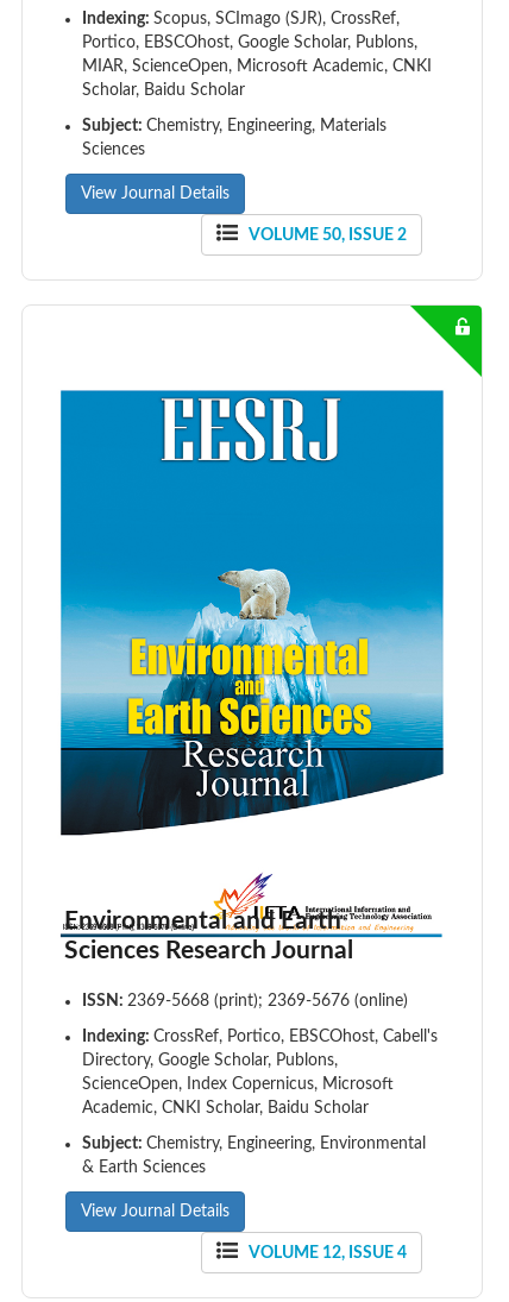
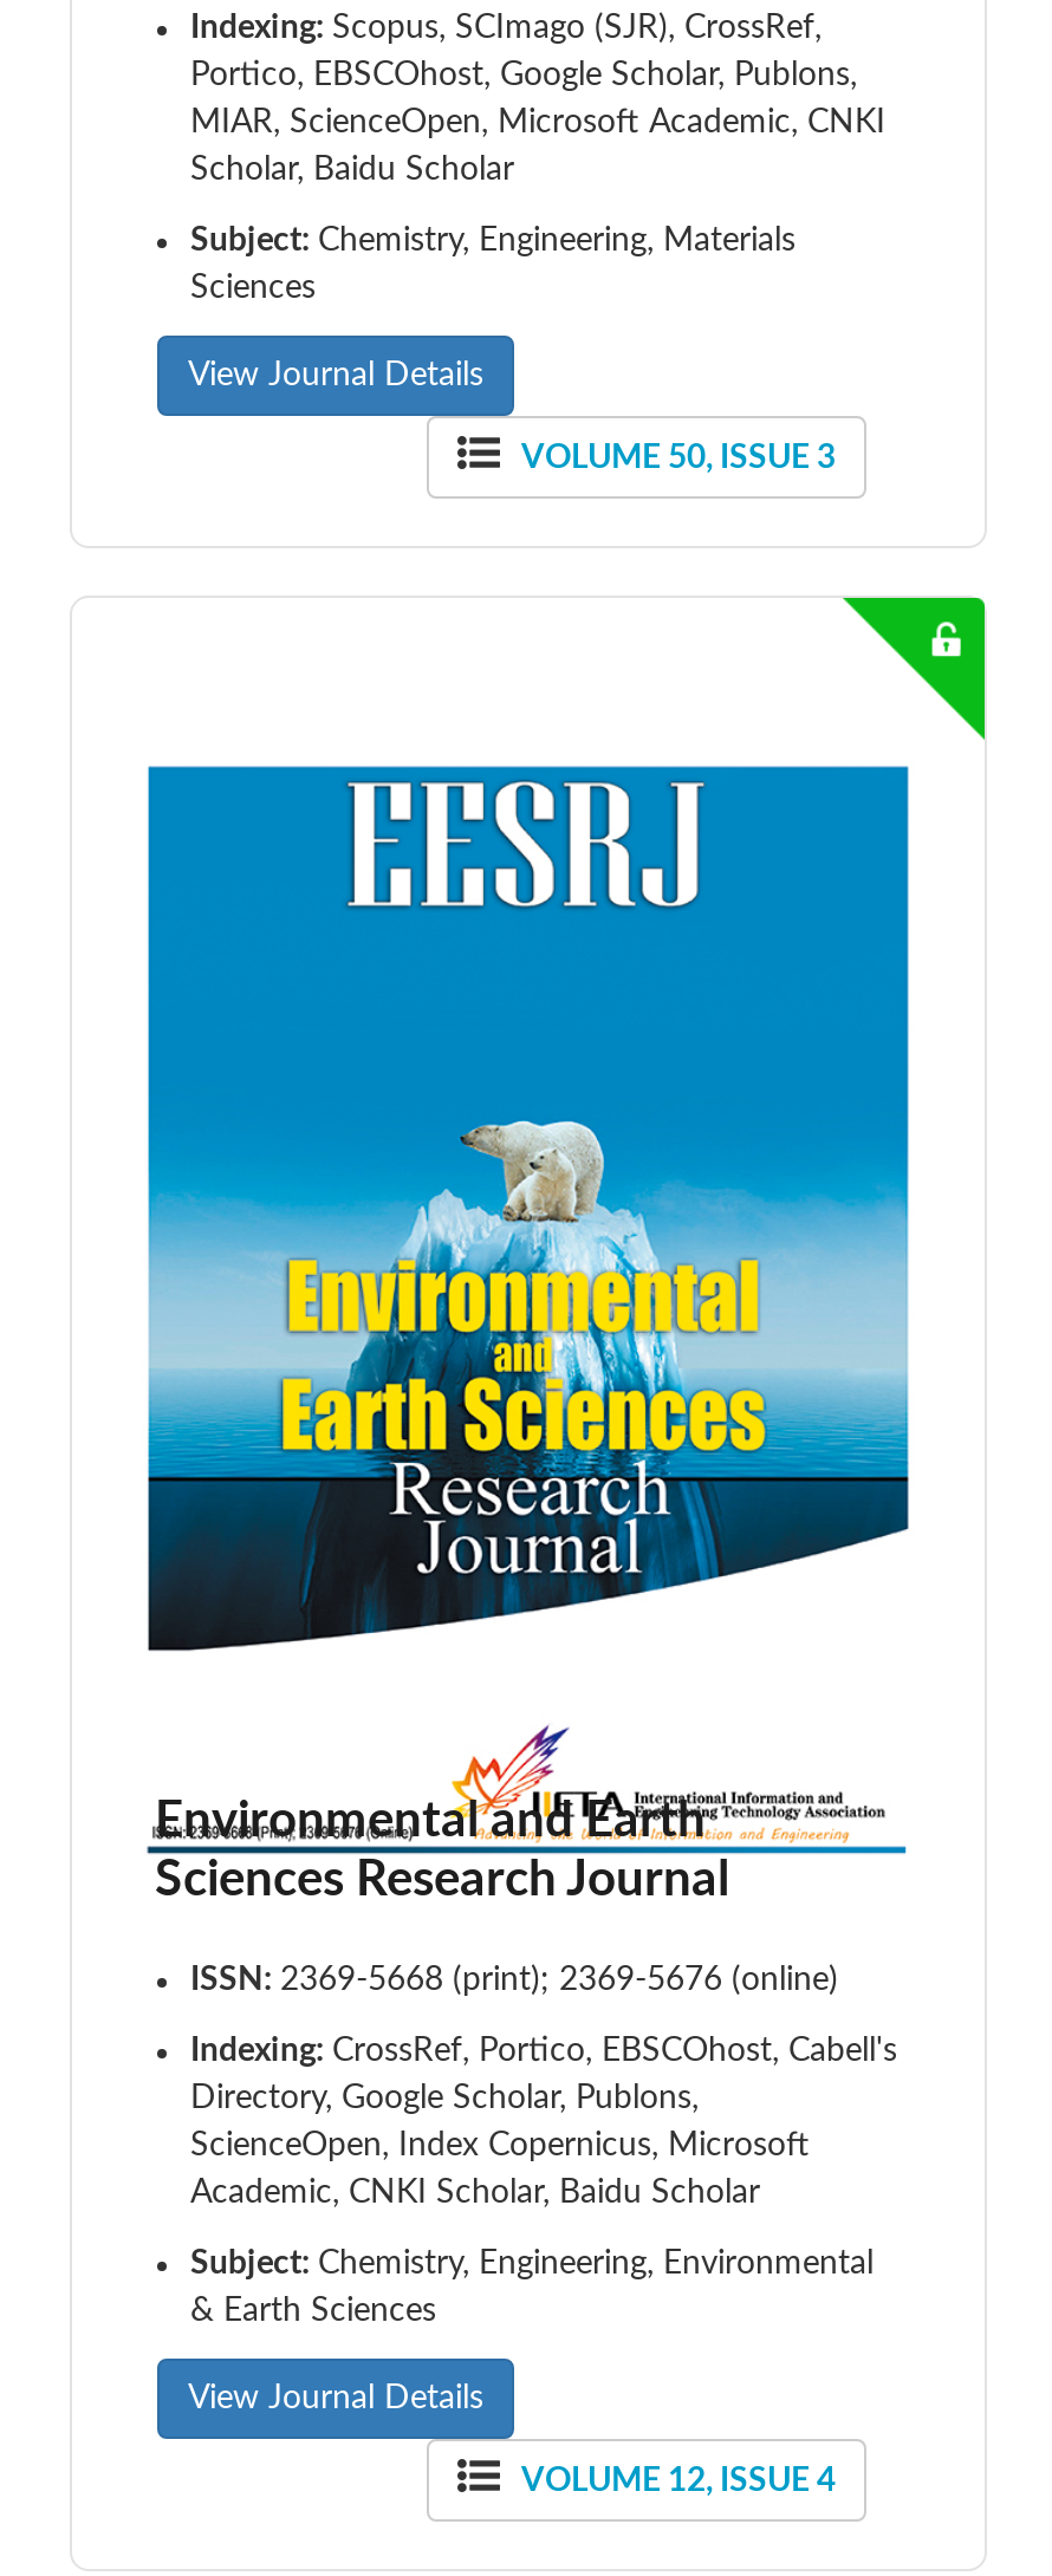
[249,227,407,244] VOLUME 50, ISSUE 2 -> [521,442,836,475] VOLUME 50, ISSUE 3

